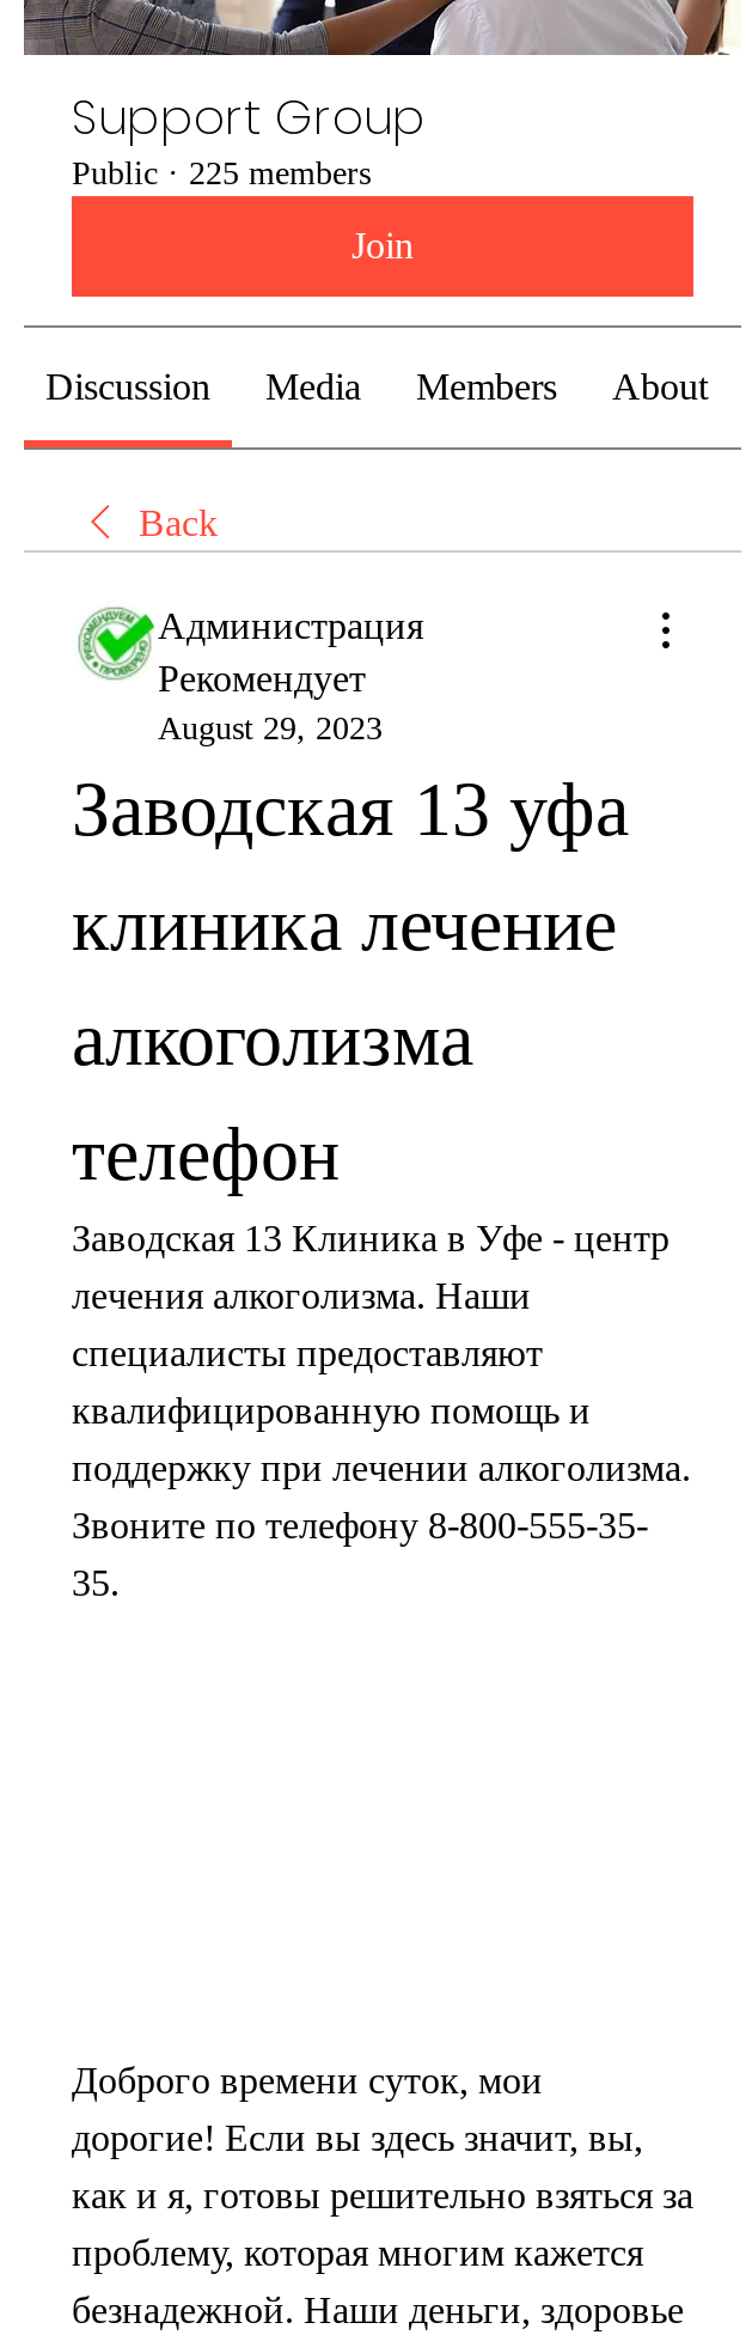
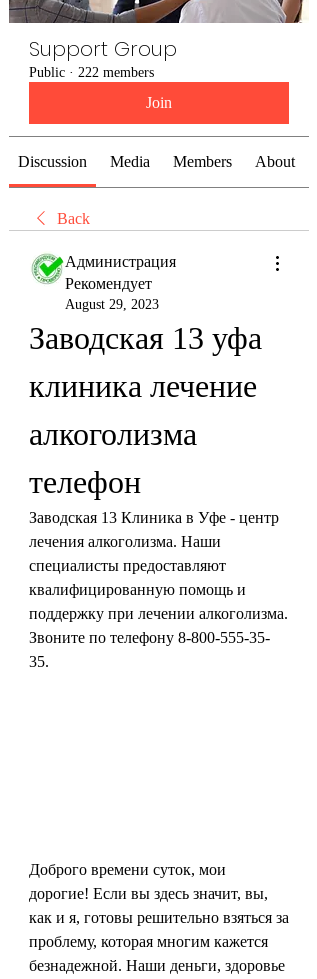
[72,156,371,191] Public · 225 members -> [29,65,154,80] Public · 222 members

